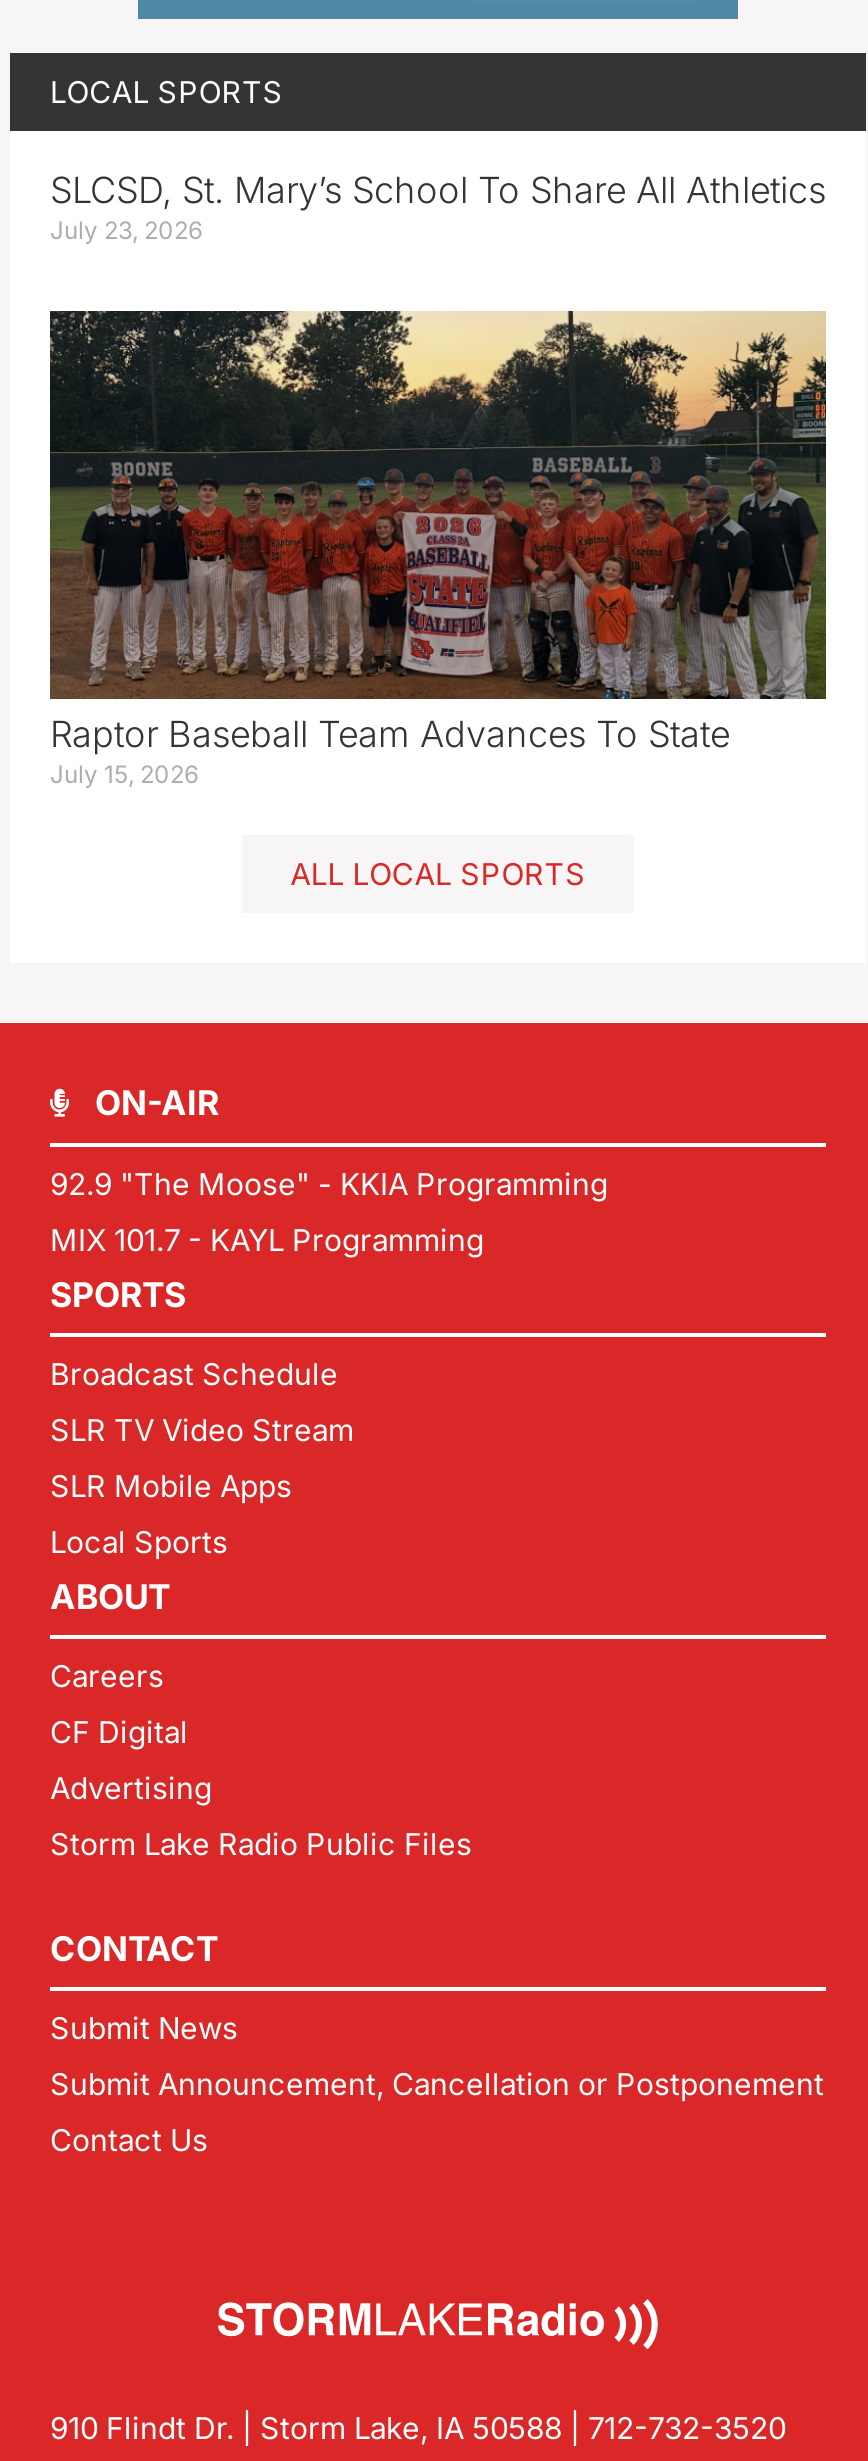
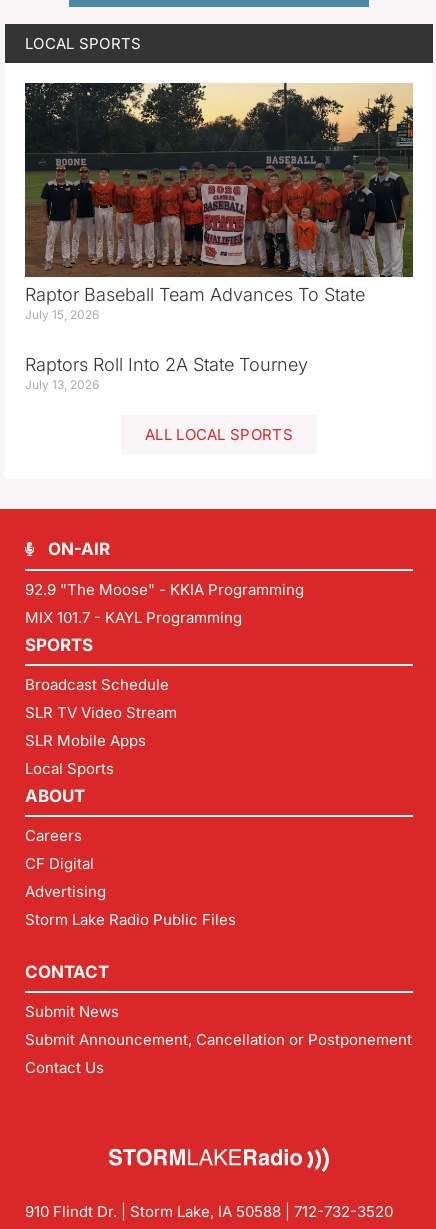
[50,168,826,244] SLCSD, St. Mary’s School To Share All Athletics | July 23, 2026 -> none
moved [46,308,830,788] -> [23,82,415,322]: [image] | Raptor Baseball Team Advances To State | July 15, 2026
none -> [25,354,308,392] Raptors Roll Into 2A State Tourney | July 13, 2026

